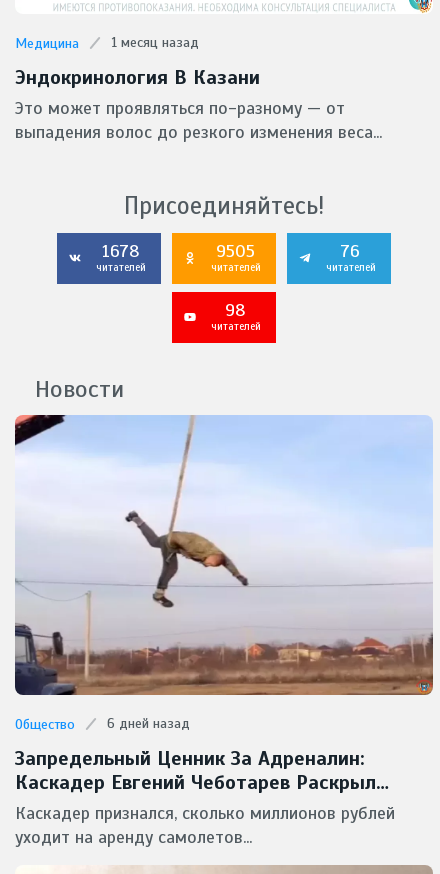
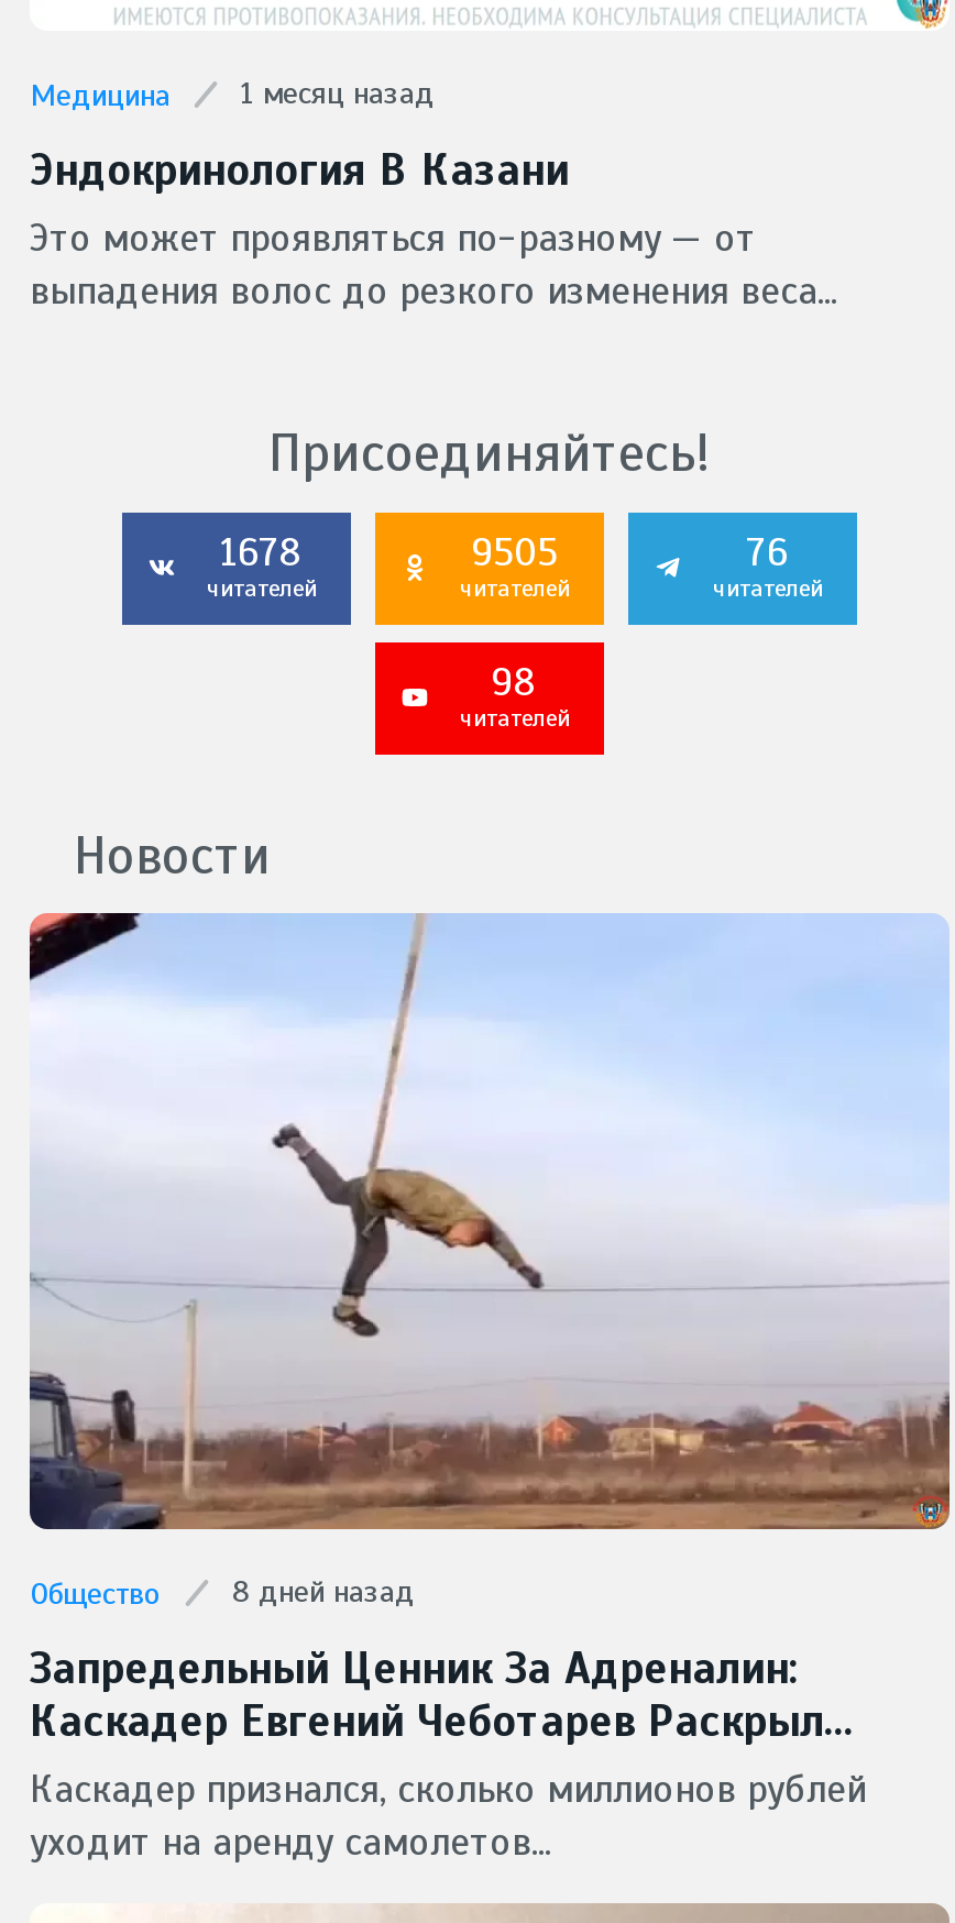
[15,715,190,733] Общество 6 дней назад -> [30,1572,415,1612] Общество 8 дней назад

